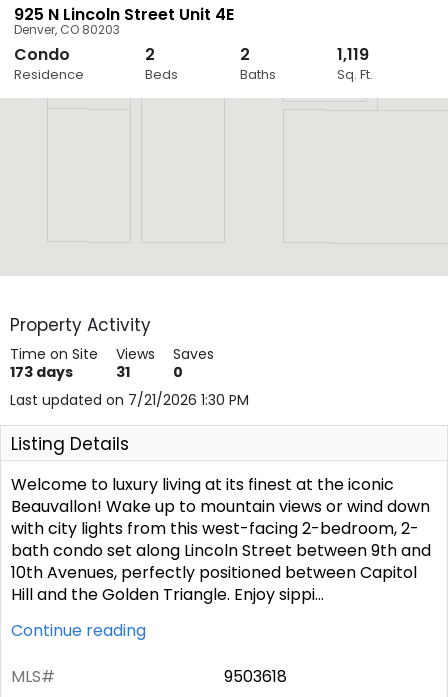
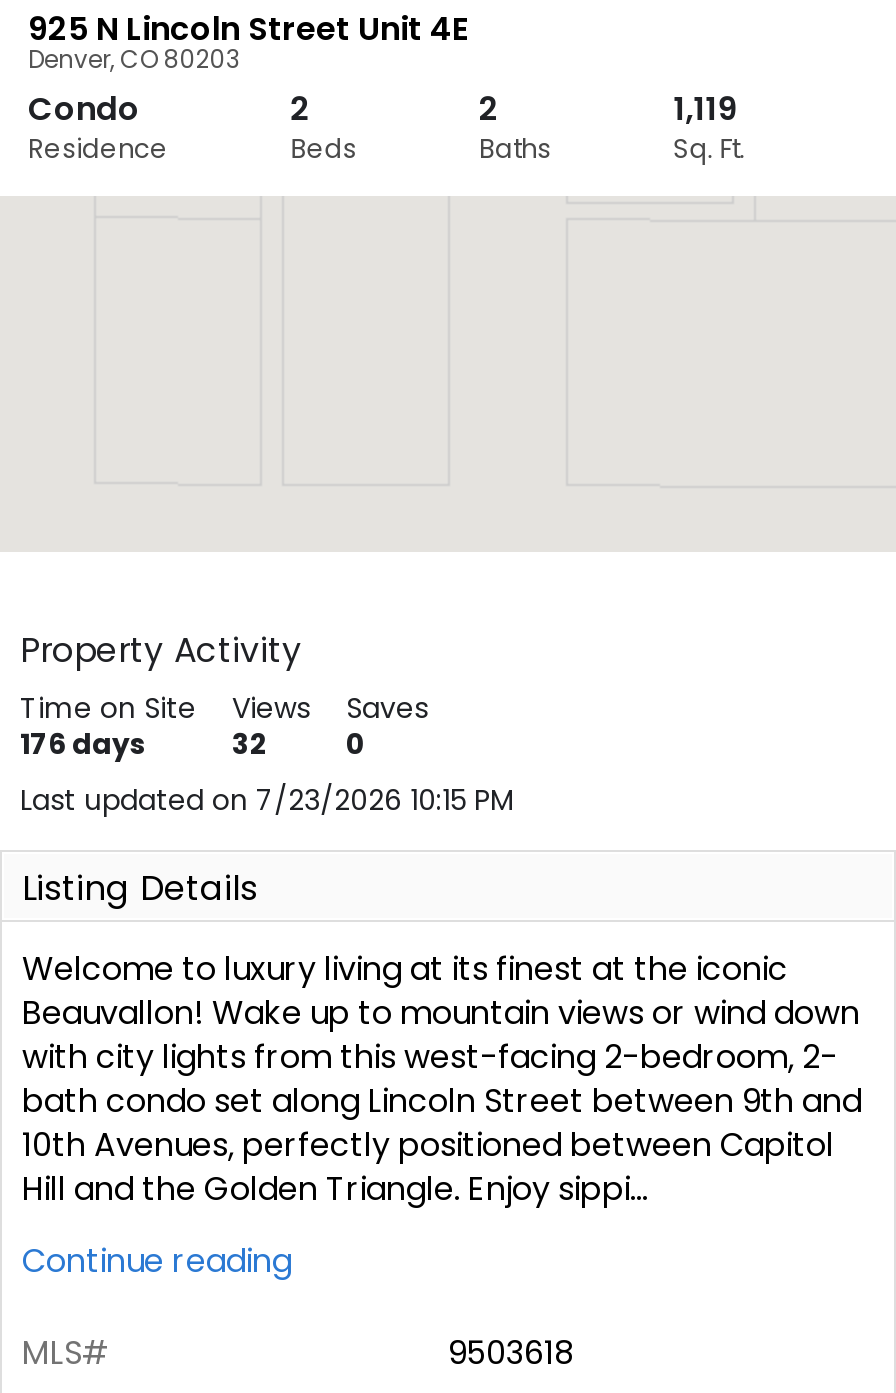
[10,361,73,381] 173 days -> [20,723,146,763] 176 days
[116,361,130,381] 31 -> [232,723,268,763] 32
[10,389,249,409] Last updated on 7/21/2026 1:30 PM -> [20,779,514,819] Last updated on 7/23/2026 10:15 PM

